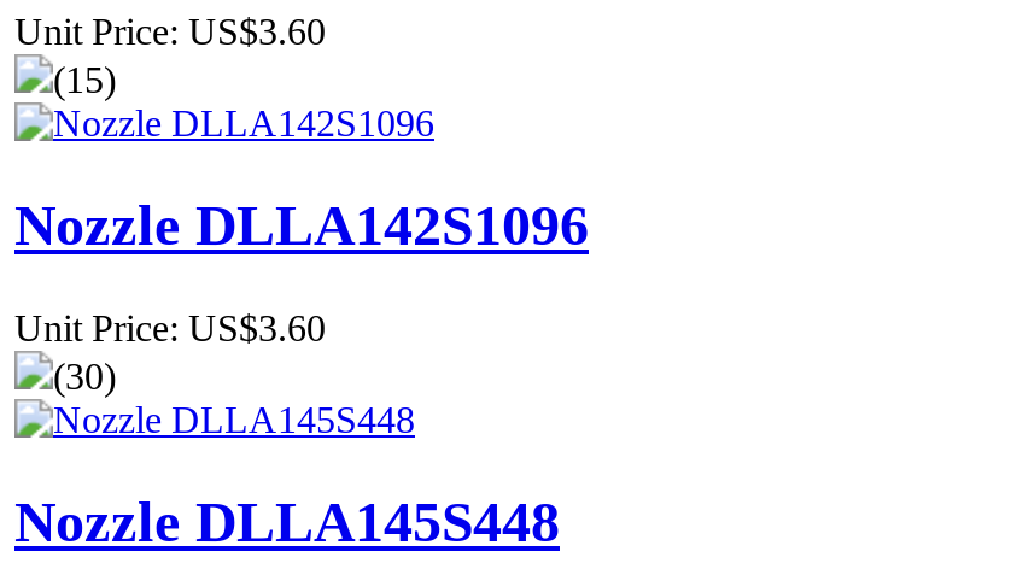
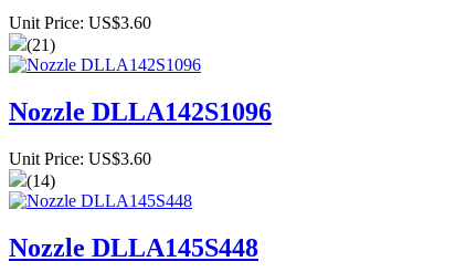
[53,60,116,101] (15) -> [27,36,55,55] (21)
[53,356,116,397] (30) -> [27,171,55,190] (14)

